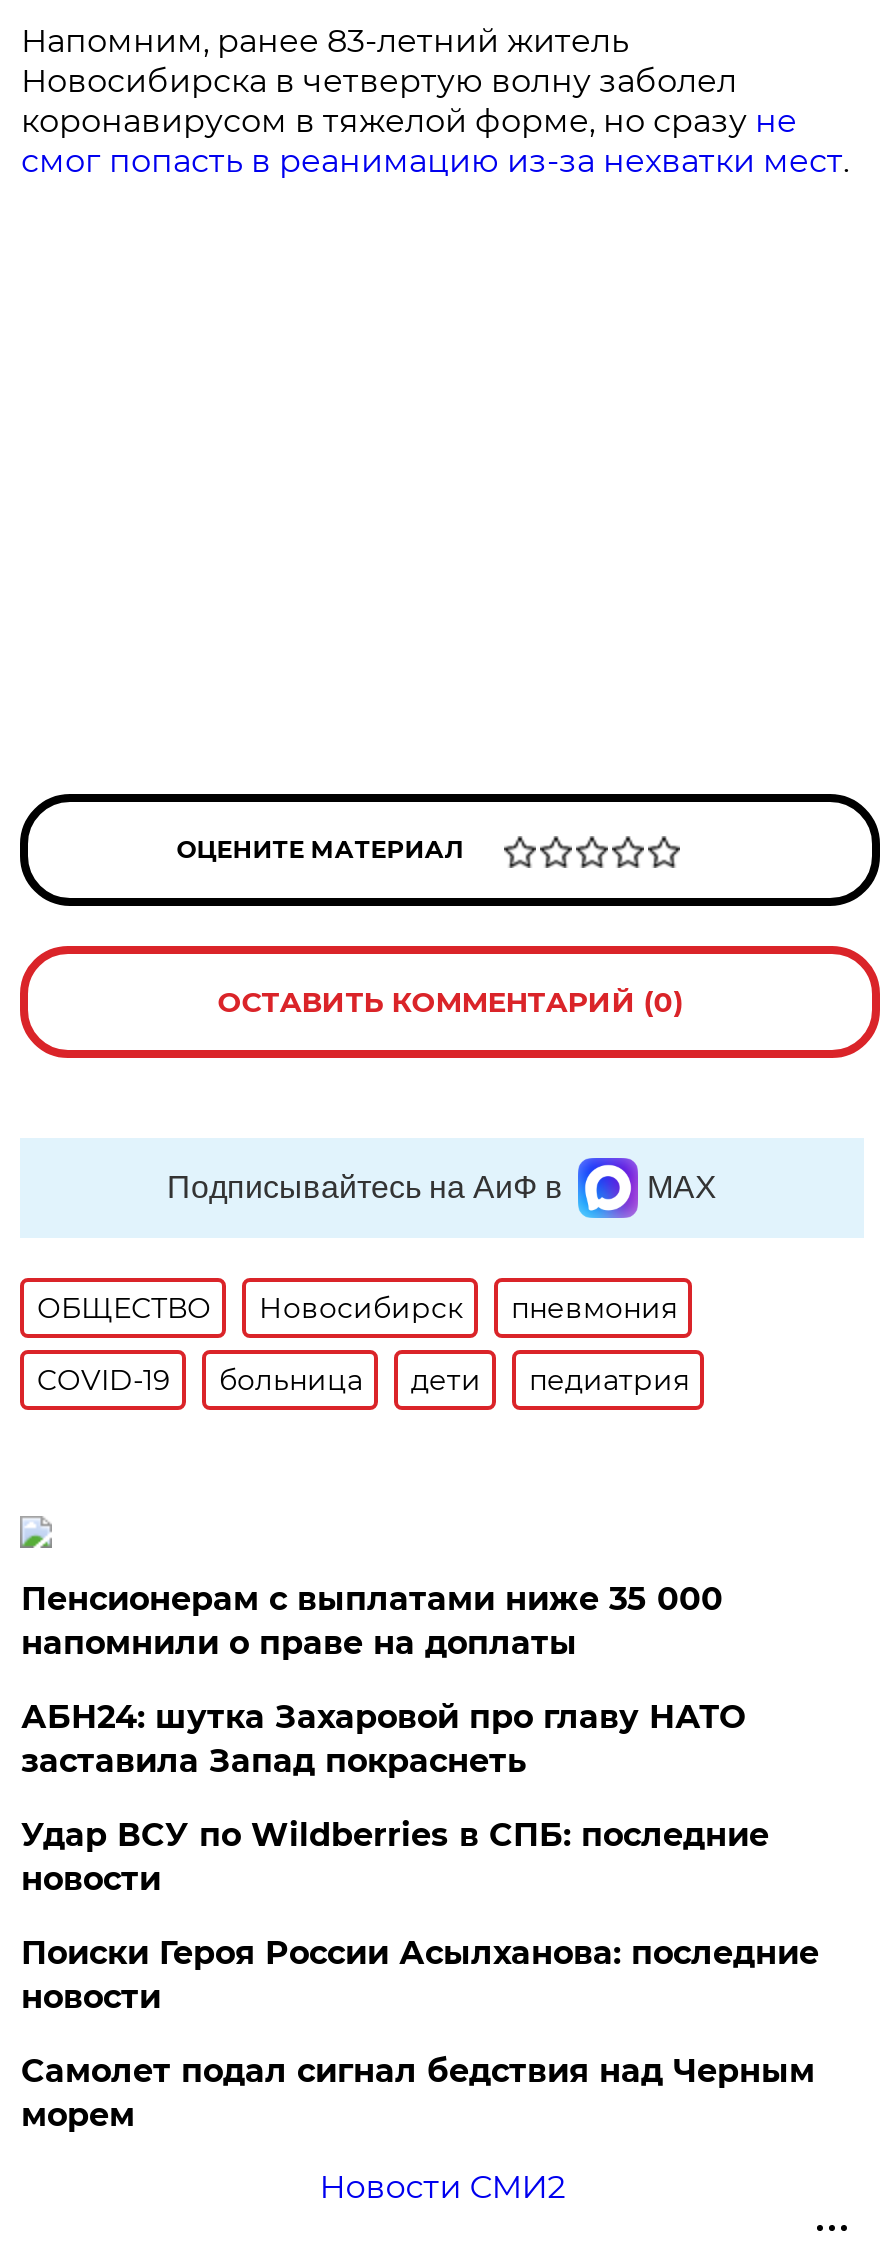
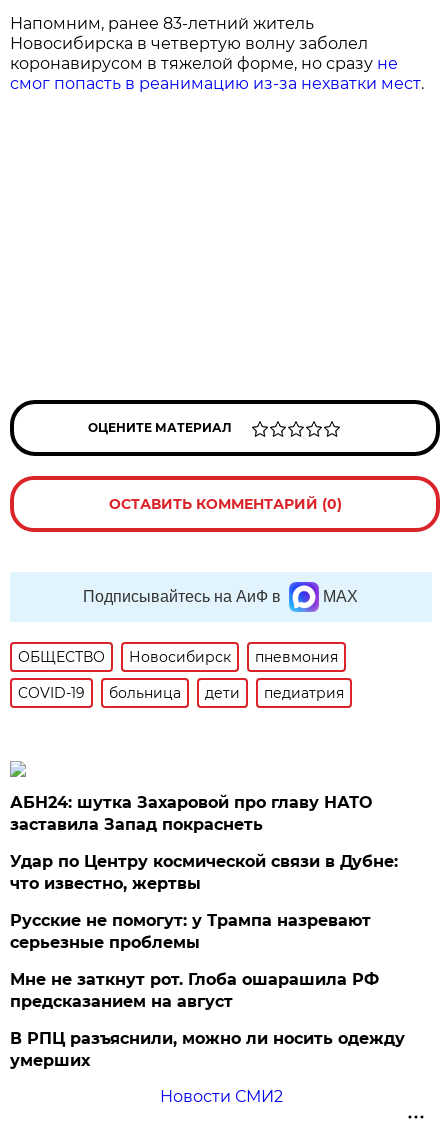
[21,1580,723,1662] Пенсионерам с выплатами ниже 35 000 | напомнили о праве на доплаты -> none
moved [21,1698,745,1780] -> [10,793,372,834]: АБН24: шутка Захаровой про главу НАТО | заставила Запад покраснеть
[21,1816,819,2134] Удар ВСУ по Wildberries в СПБ: последние | новости | Поиски Героя России Асылханова: последние | новости | Самолет подал сигнал бедствия над Черным | морем -> [10,852,405,1070] Удар по Центру космической связи в Дубне: | что известно, жертвы | Русские не помогут: у Трампа назревают | серьезные проблемы | Мне не заткнут рот. Глоба ошарашила РФ | предсказанием на август | В РПЦ разъяснили, можно ли носить одежду | умерших

